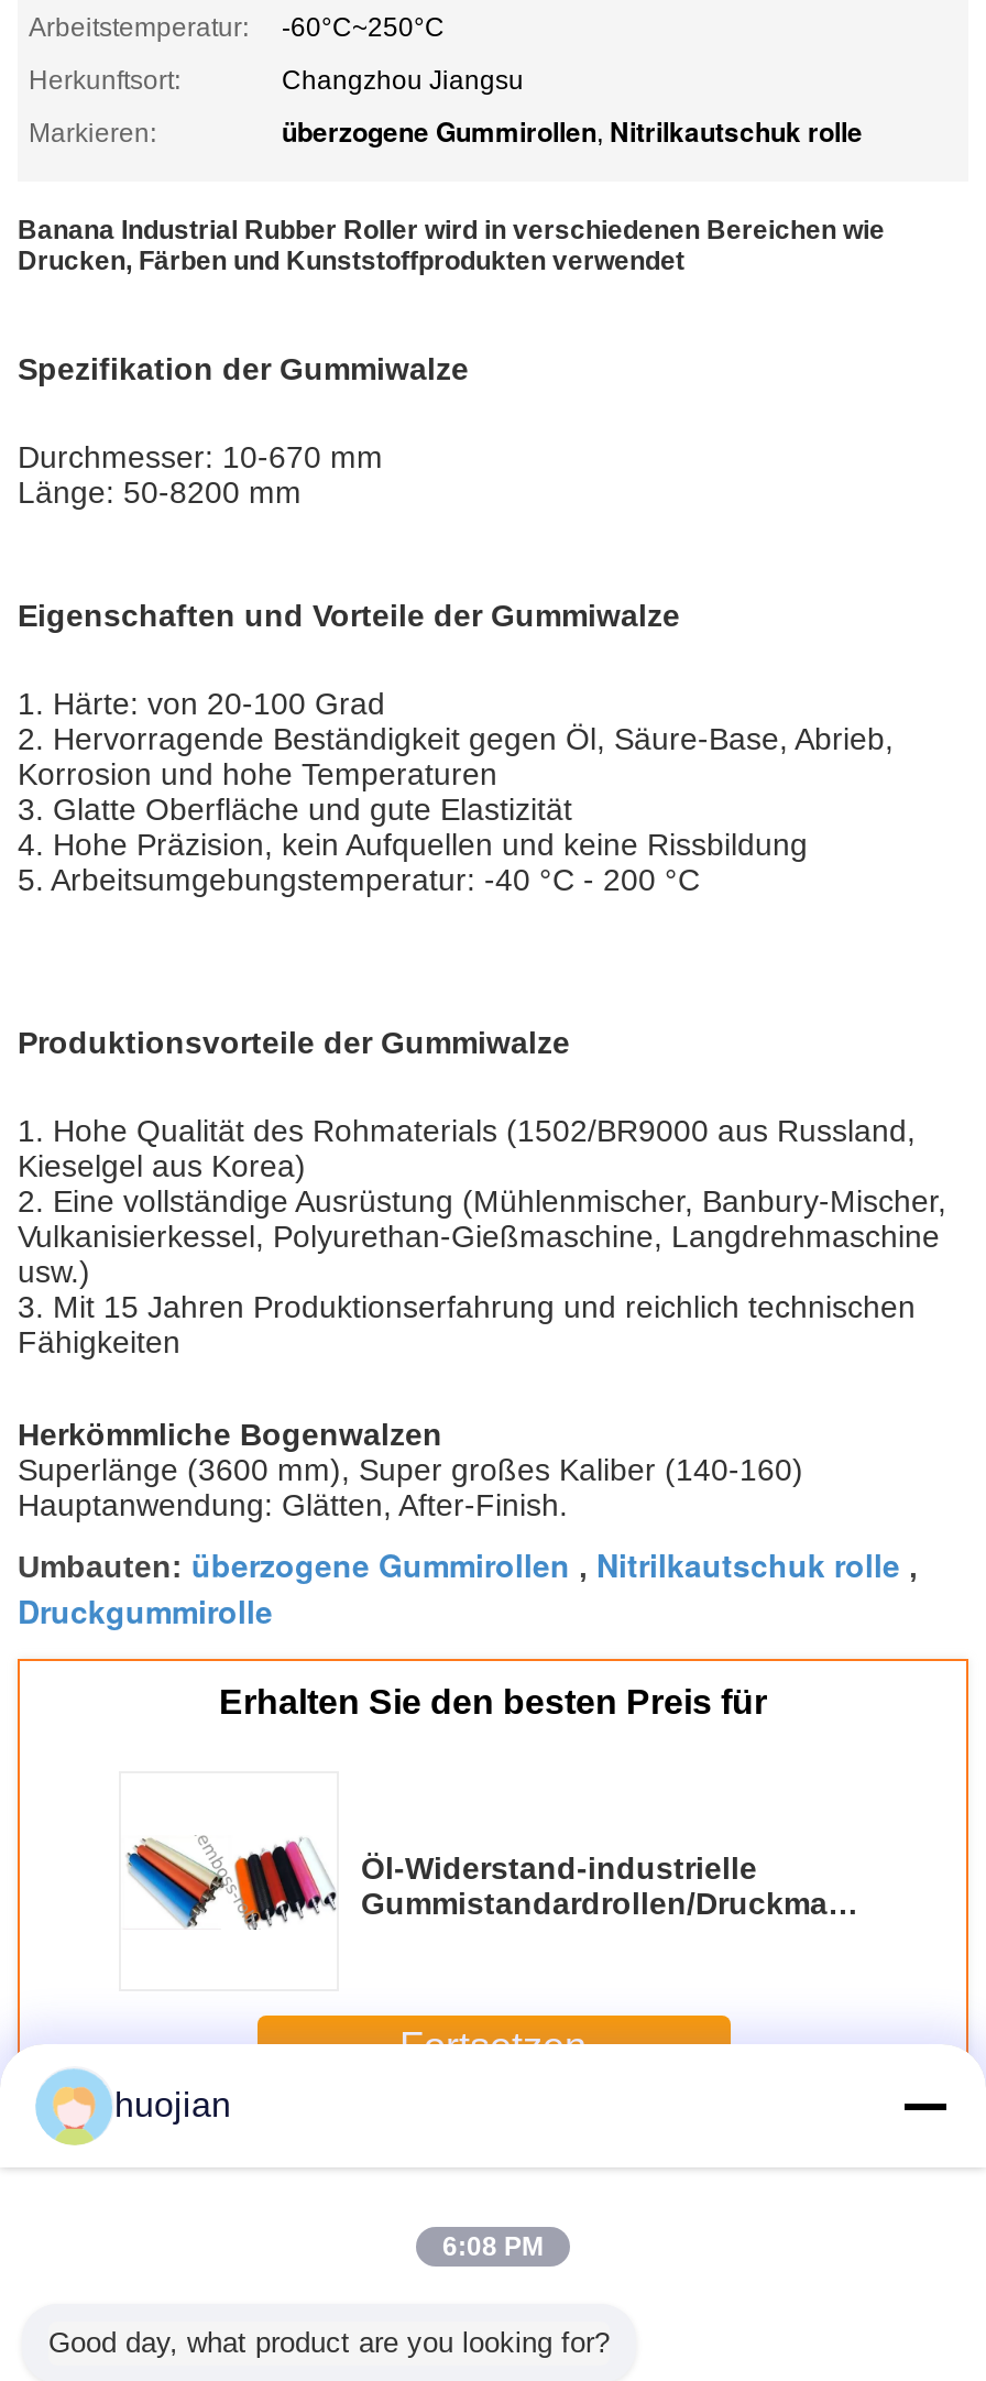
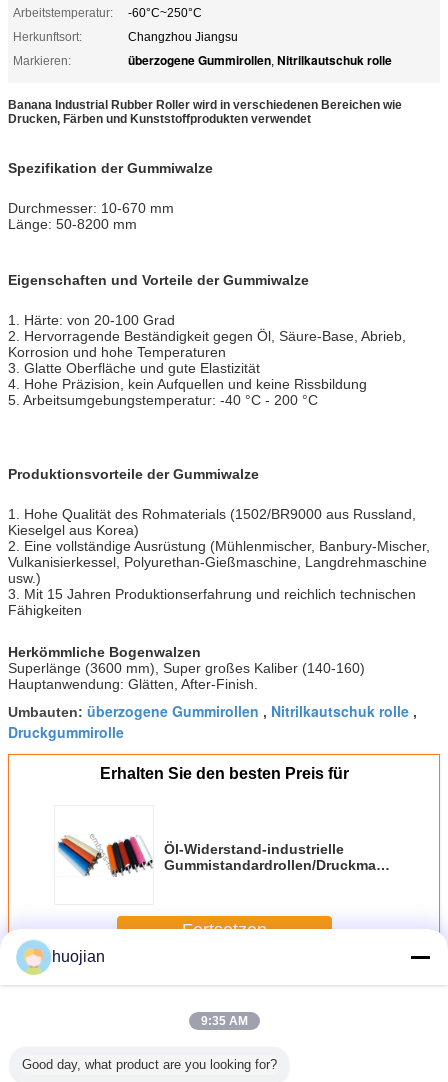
[442,2231,544,2262] 6:08 PM -> [200,1014,247,1028] 9:35 AM

